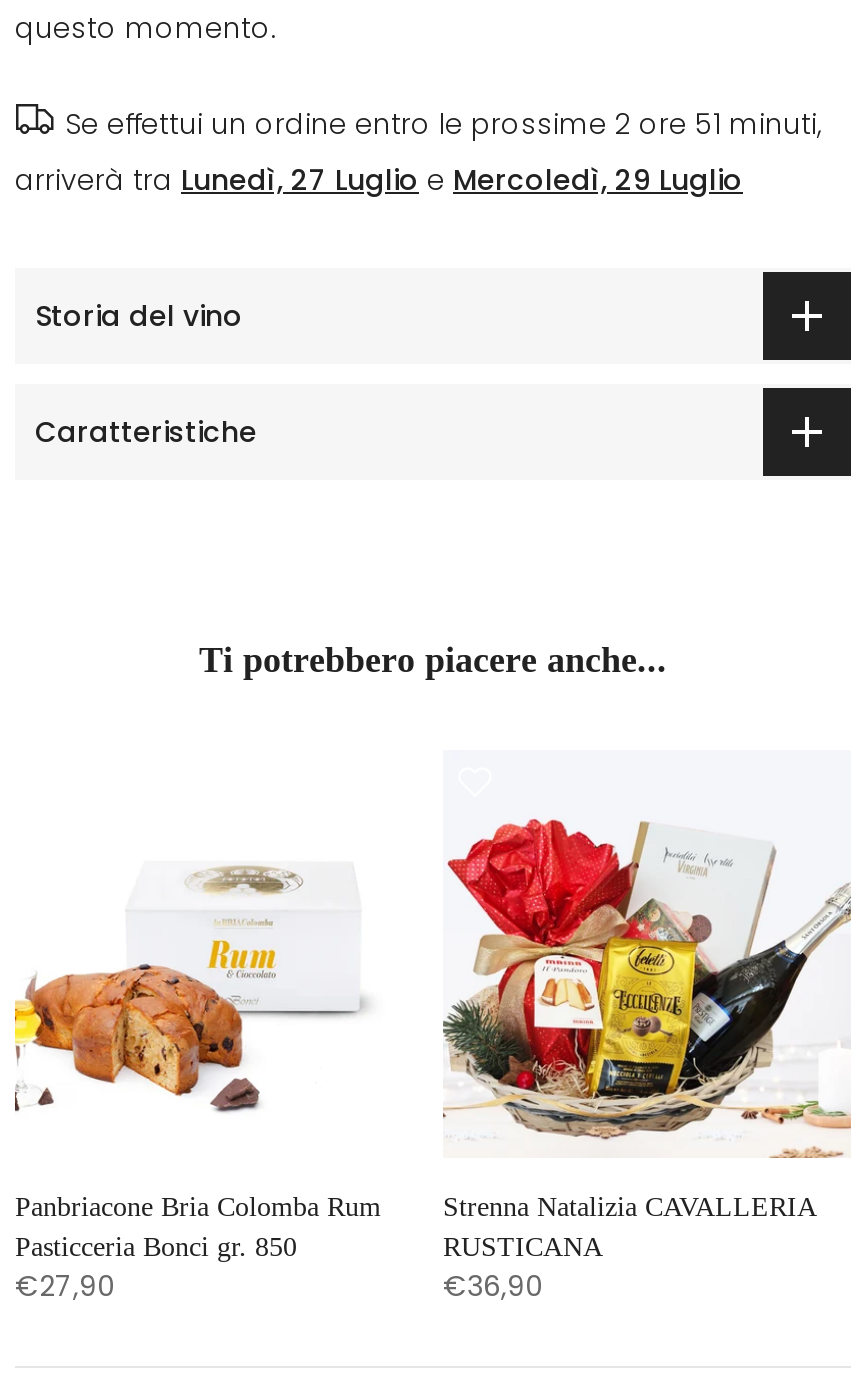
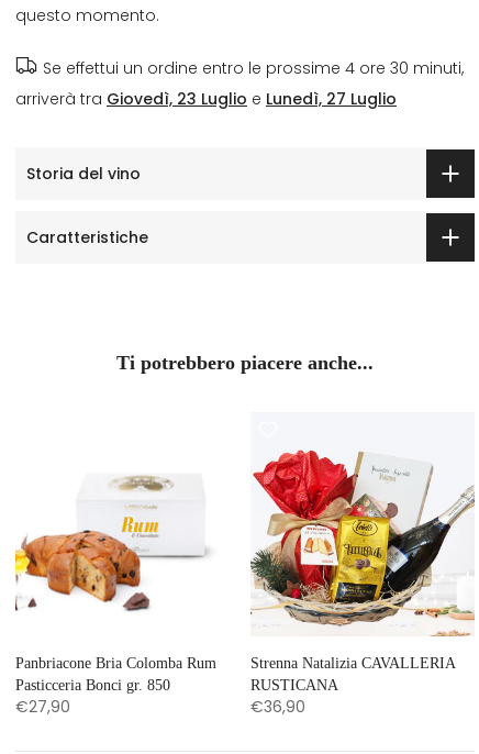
[65,104,817,144] Se effettui un ordine entro le prossime 2 ore 51 minuti -> [43,57,461,79] Se effettui un ordine entro le prossime 4 ore 30 minuti
[15,160,743,200] arriverà tra Lunedì, 27 Luglio e Mercoledì, 29 Luglio -> [15,88,397,110] arriverà tra Giovedì, 23 Luglio e Lunedì, 27 Luglio

